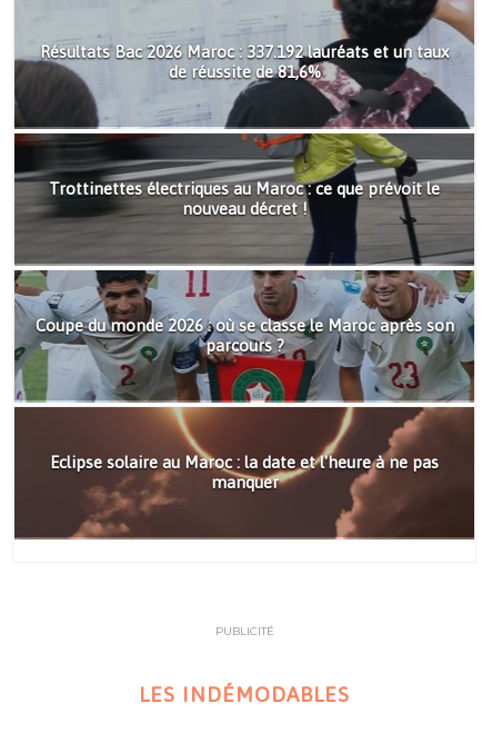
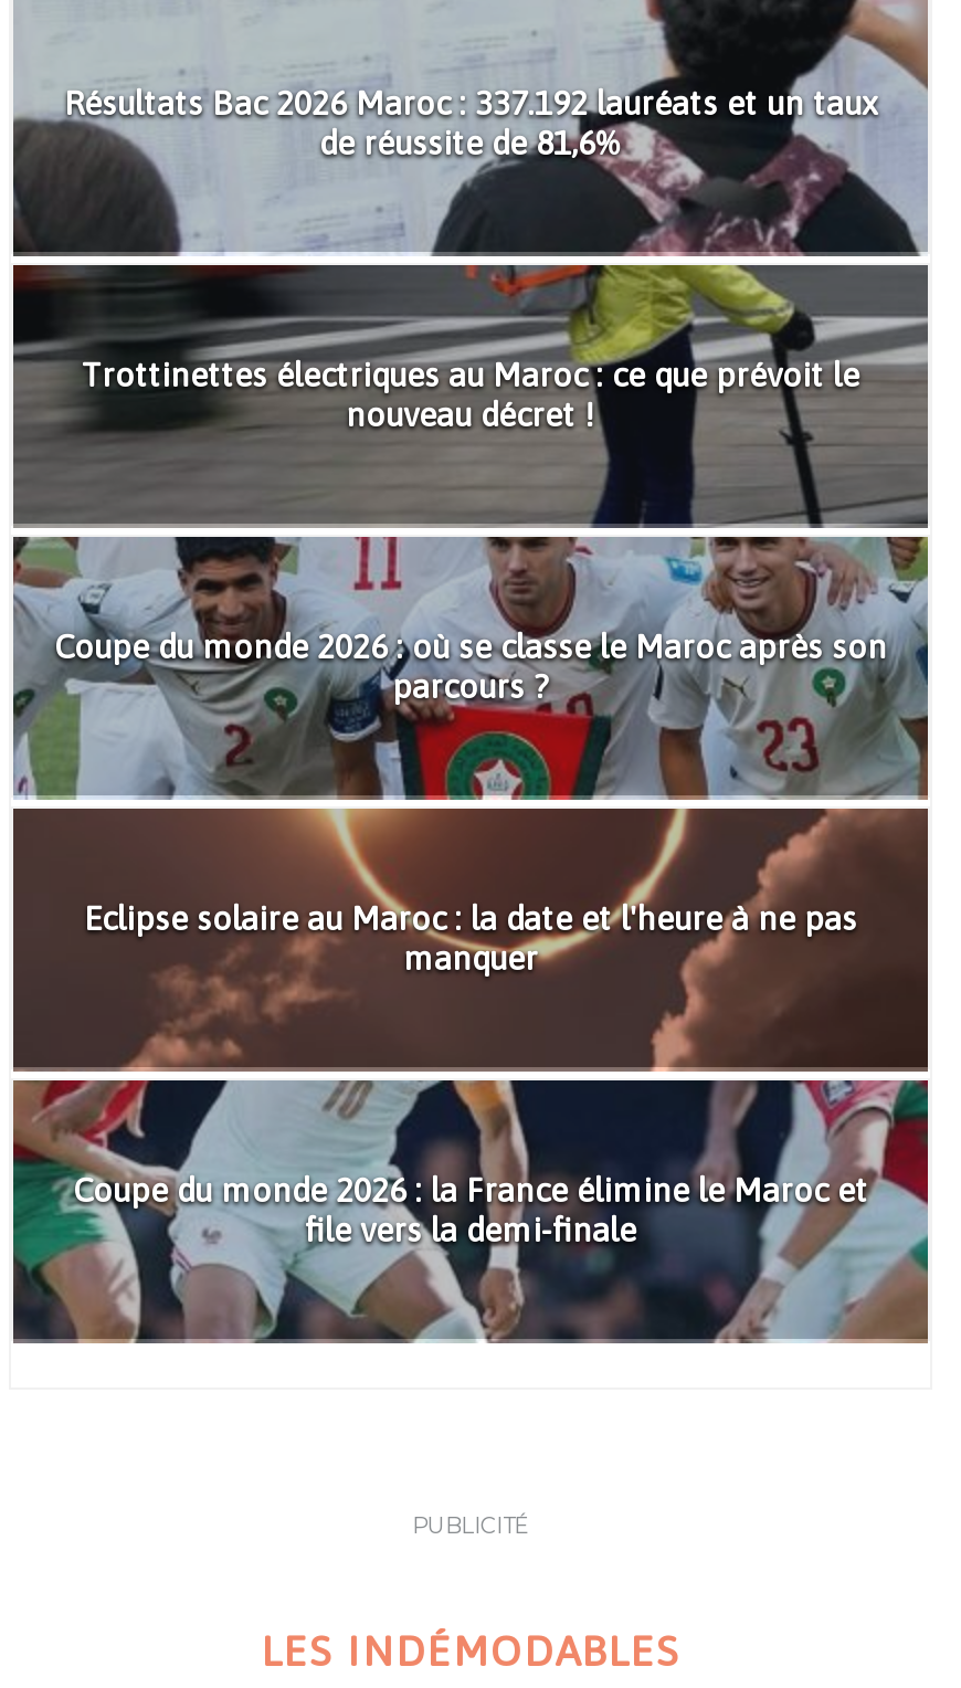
none -> [13,1078,930,1346] [image] | Coupe du monde 2026 : la France élimine le Maroc et | file vers la demi-finale

